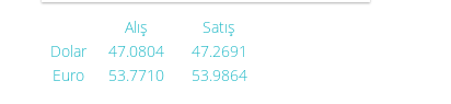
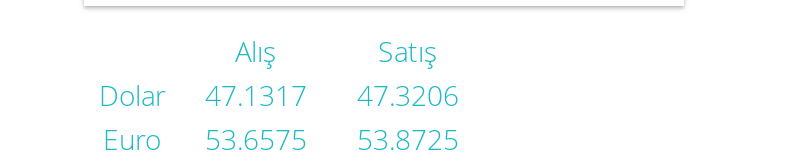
[108,41,164,61] 47.0804 -> [205,76,307,114] 47.1317
[191,41,247,61] 47.2691 -> [357,76,459,114] 47.3206
[108,65,164,85] 53.7710 -> [205,120,307,158] 53.6575
[191,65,247,85] 53.9864 -> [357,120,459,158] 53.8725

